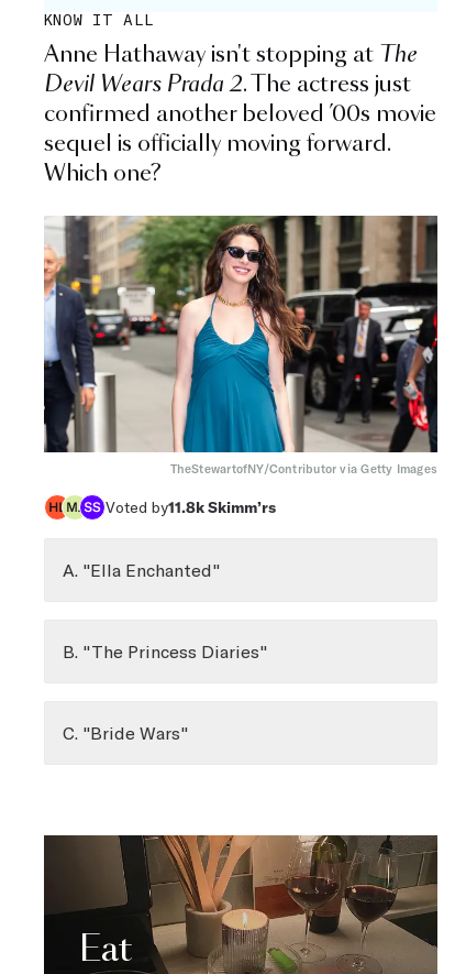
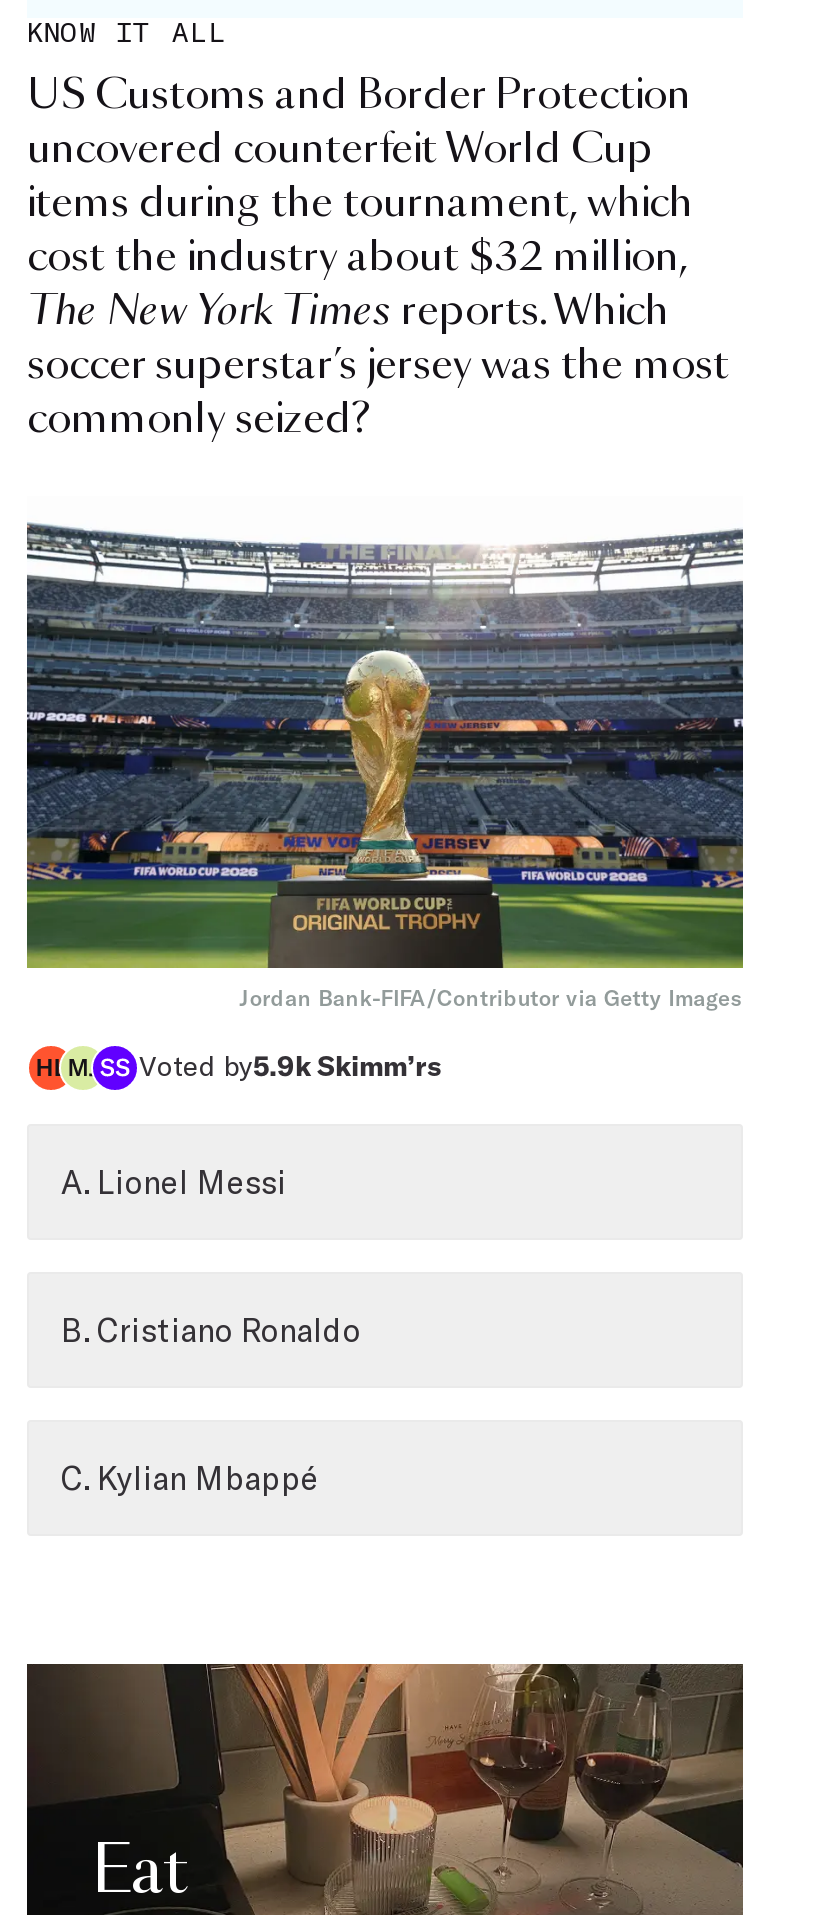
[44,44,436,185] Anne Hathaway isn't stopping at The | Devil Wears Prada 2. The actress just | confirmed another beloved ’00s movie | sequel is officially moving forward. | Which one? -> [27,76,729,440] US Customs and Border Protection | uncovered counterfeit World Cup | items during the tournament, which | cost the industry about $32 million, | The New York Times reports. Which | soccer superstar’s jersey was the most | commonly seized?
[43,223,439,477] [image] | TheStewartofNY/Contributor via Getty Images -> [25,522,745,1011] [image] | Jordan Bank-FIFA/Contributor via Getty Images
[106,497,276,517] Voted by11.8kSkimm’rs -> [139,1048,441,1084] Voted by5.9kSkimm’rs
[63,560,220,582] A. "Ella Enchanted" -> [61,1161,287,1201] A. Lionel Messi
[63,641,267,663] B. "The Princess Diaries" -> [61,1309,361,1349] B. Cristiano Ronaldo
[63,722,188,744] C. "Bride Wars" -> [61,1457,319,1497] C. Kylian Mbappé

